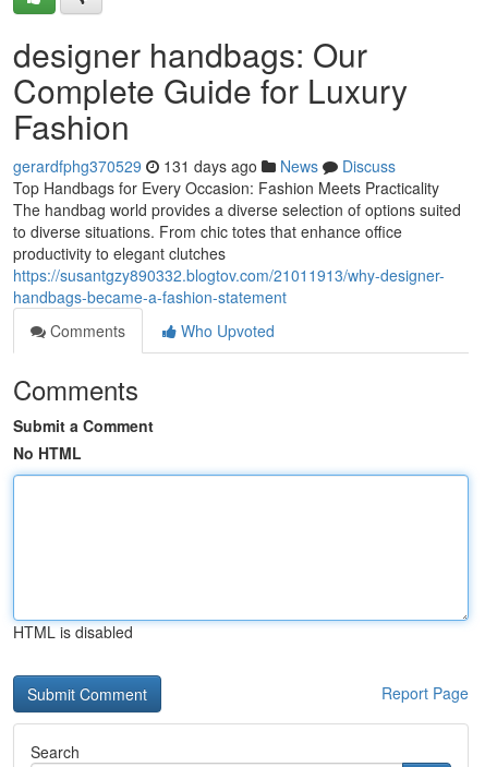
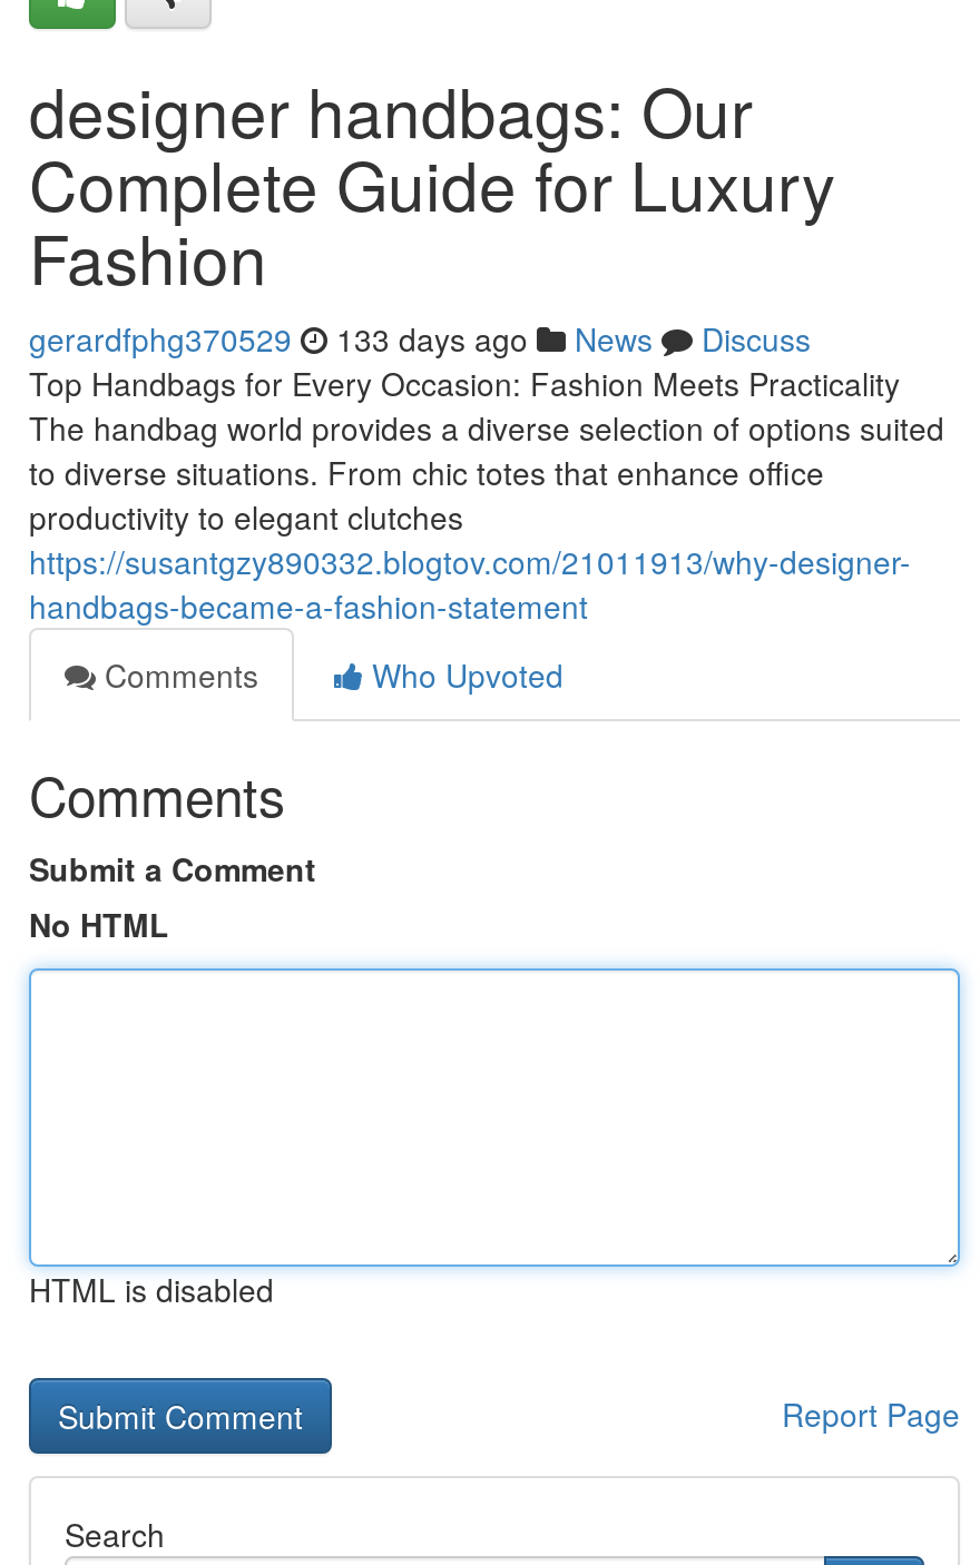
[13,155,396,177] gerardfphg370529 131 days ago News Discuss -> [29,316,811,361] gerardfphg370529 133 days ago News Discuss

